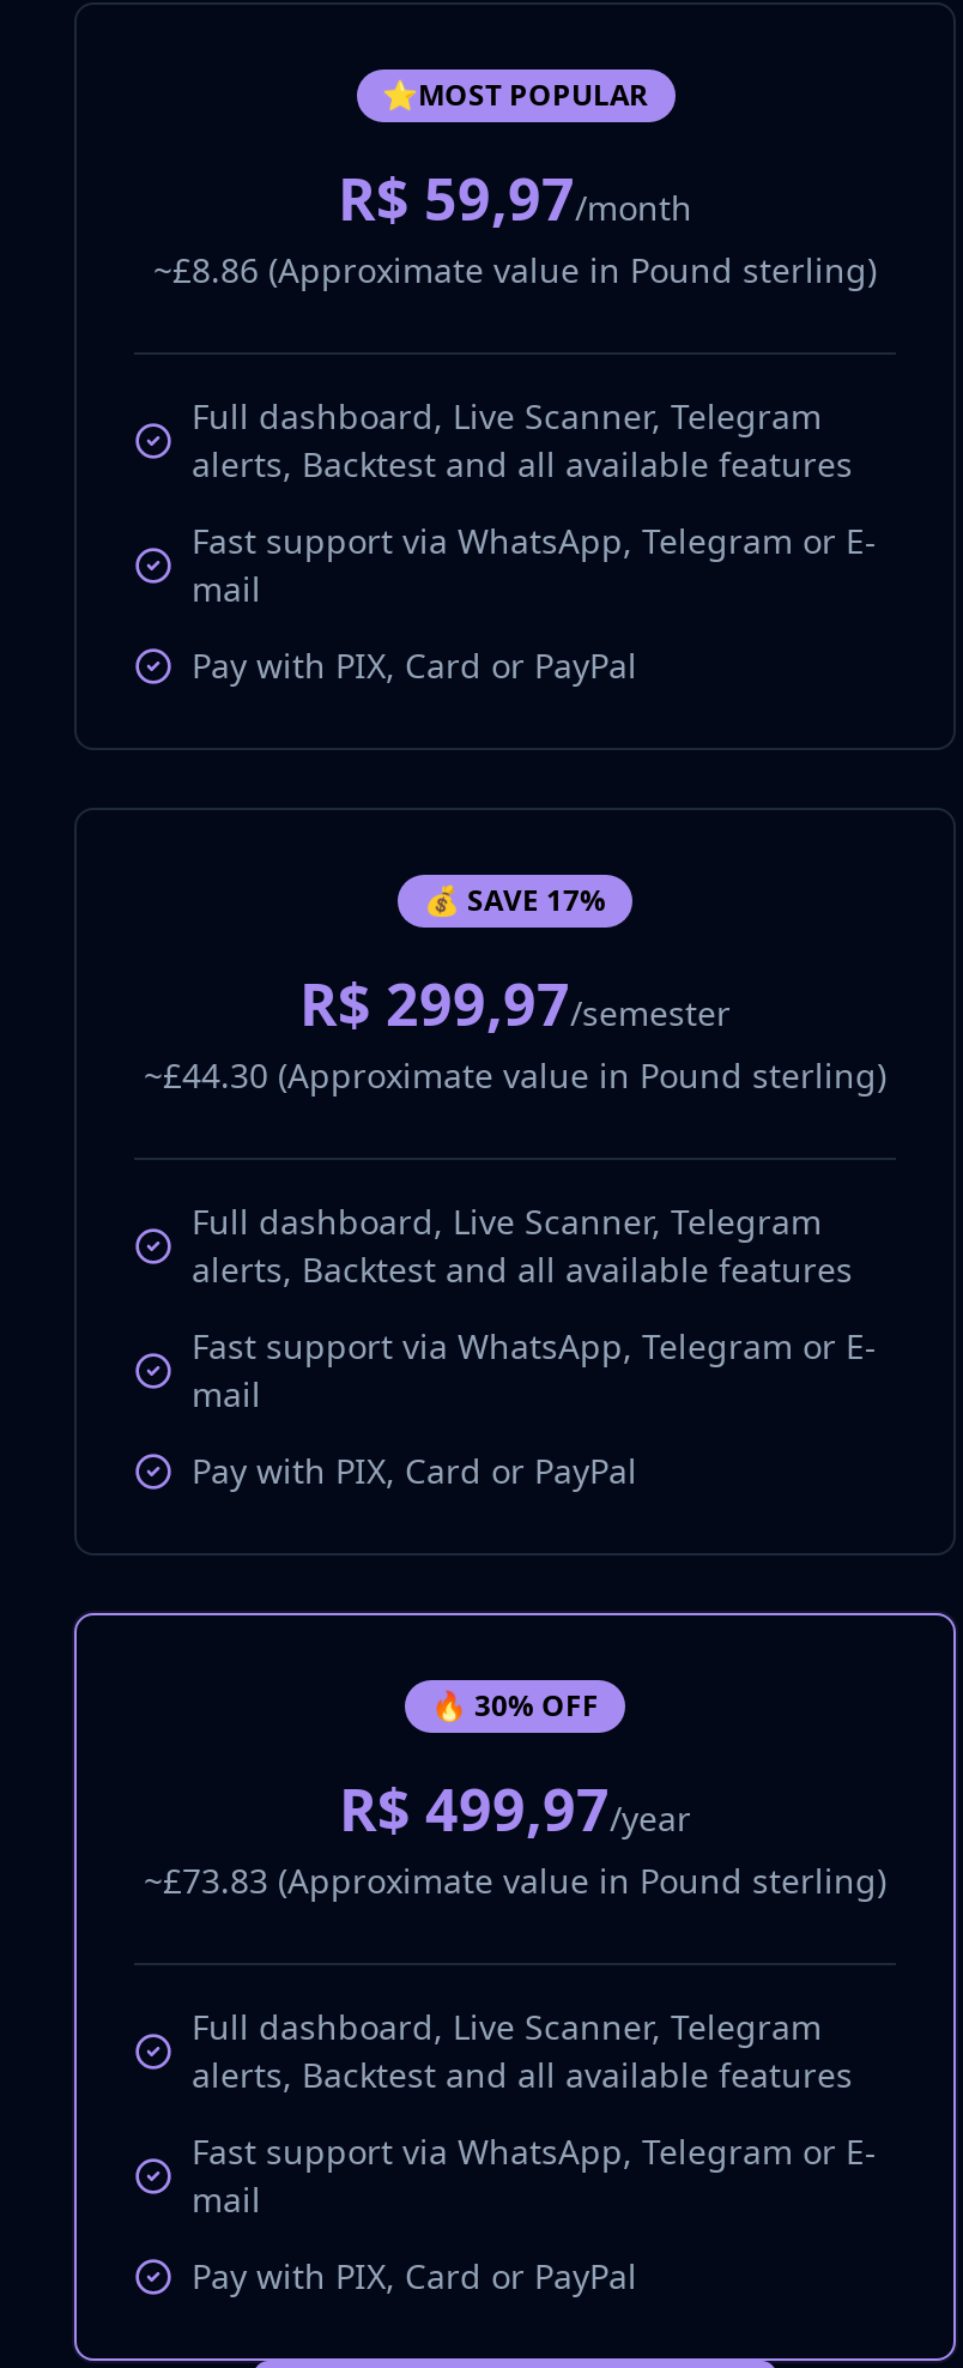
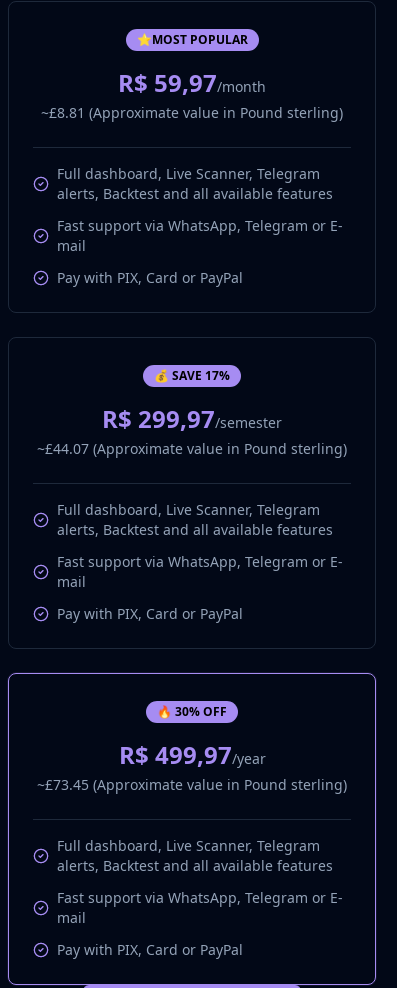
[153,247,877,292] ~£8.86 (Approximate value in Pound sterling) -> [41,103,343,122] ~£8.81 (Approximate value in Pound sterling)
[144,1052,886,1098] ~£44.30 (Approximate value in Pound sterling) -> [37,439,347,458] ~£44.07 (Approximate value in Pound sterling)
[144,1857,886,1903] ~£73.83 (Approximate value in Pound sterling) -> [37,775,347,794] ~£73.45 (Approximate value in Pound sterling)

